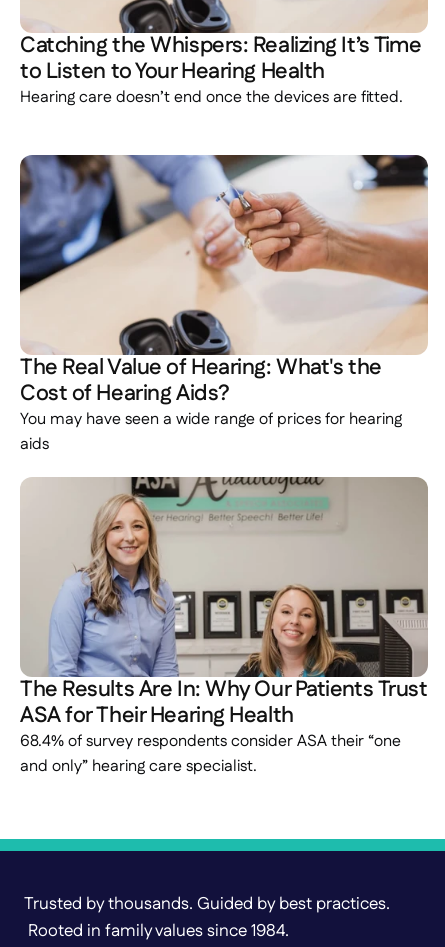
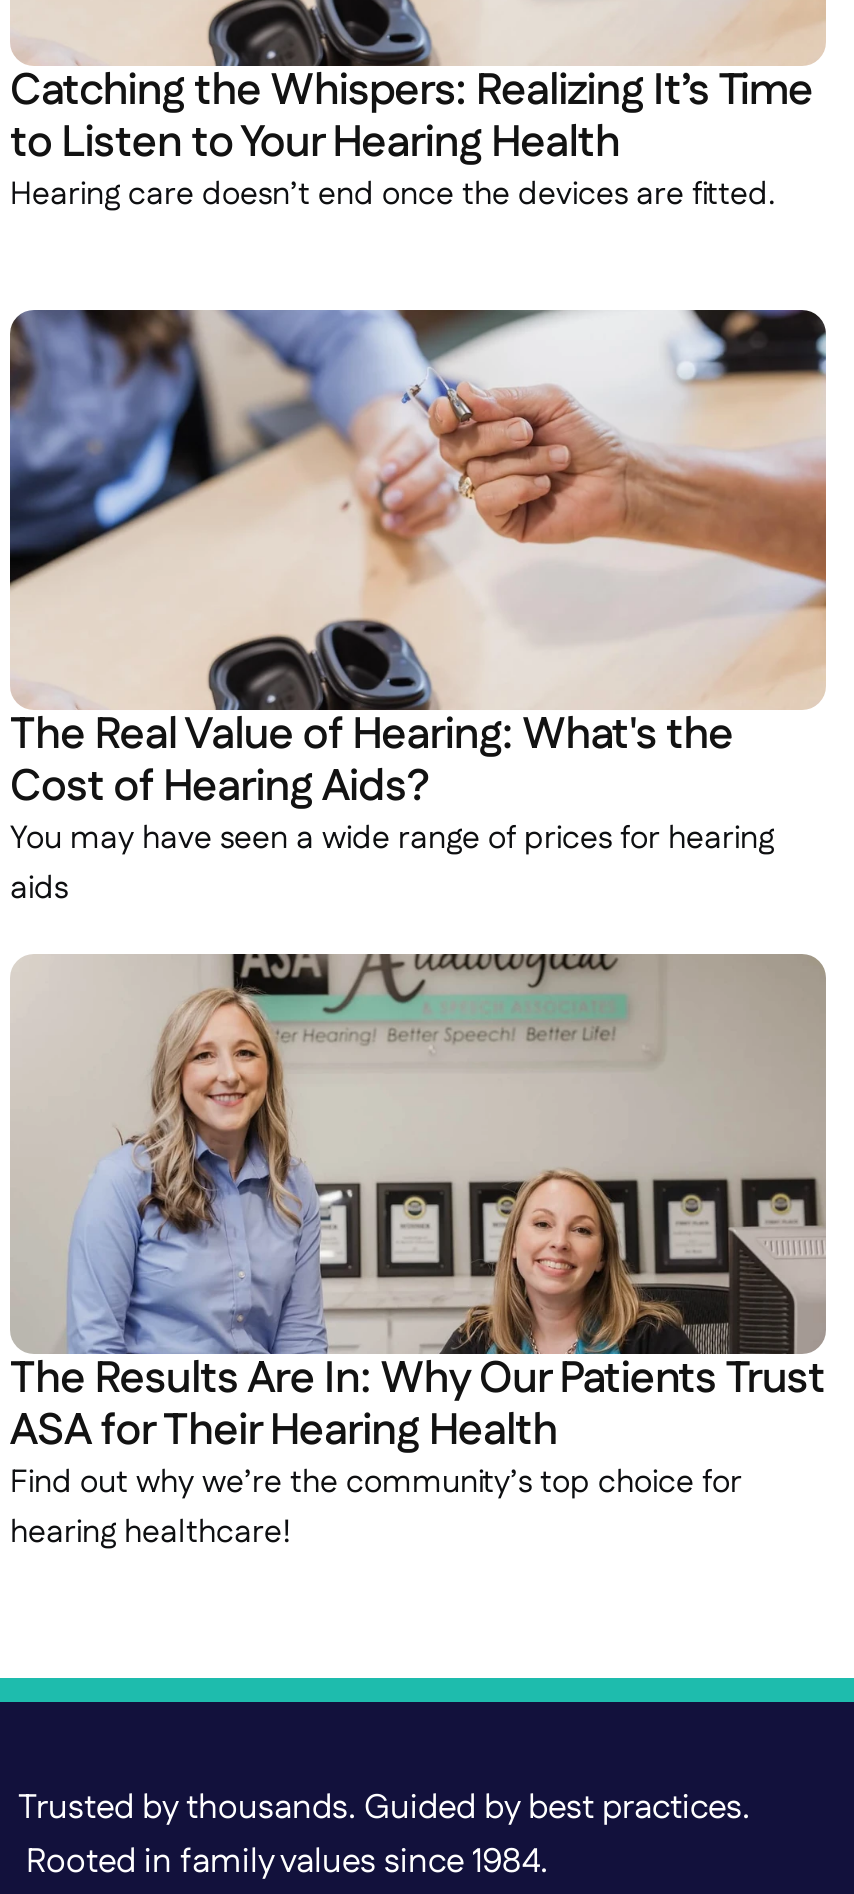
[20,730,401,778] 68.4% of survey respondents consider ASA their “one | and only” hearing care specialist. -> [10,1460,742,1556] Find out why we’re the community’s top choice for | hearing healthcare!

